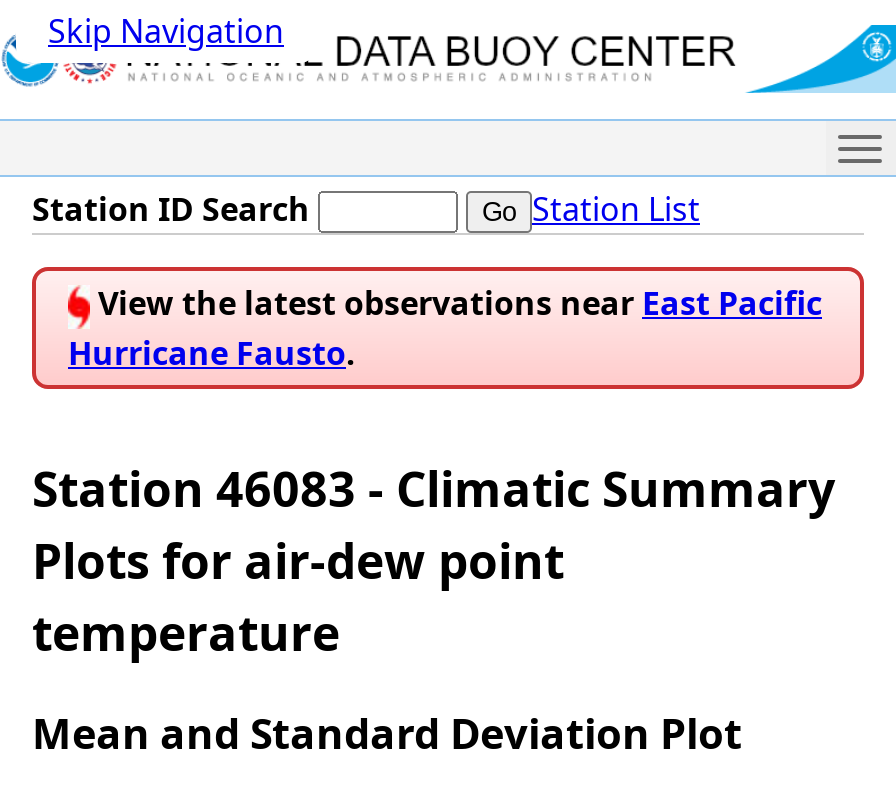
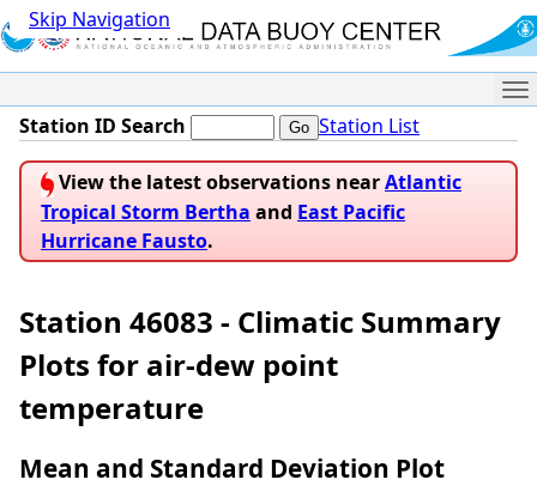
[90,282,822,326] View the latest observations near East Pacific -> [41,169,461,225] View the latest observations near Atlantic | Tropical Storm Bertha and East Pacific

